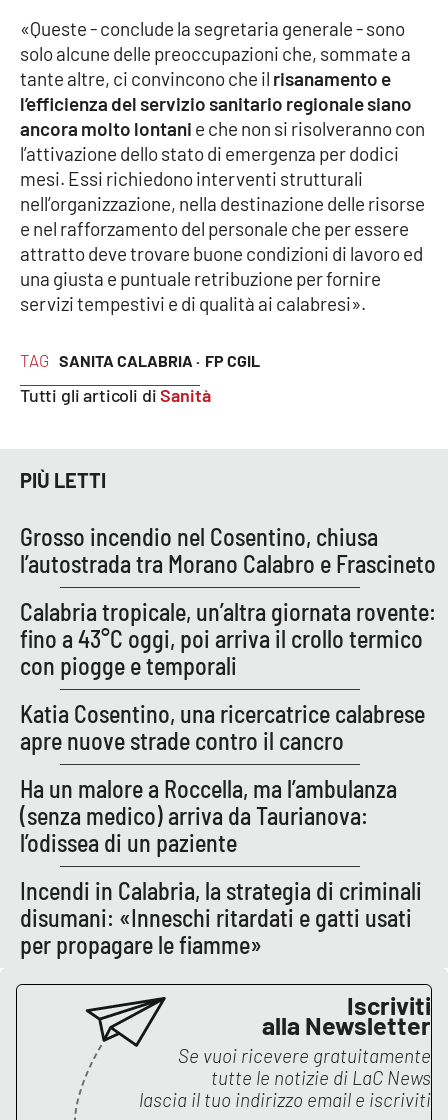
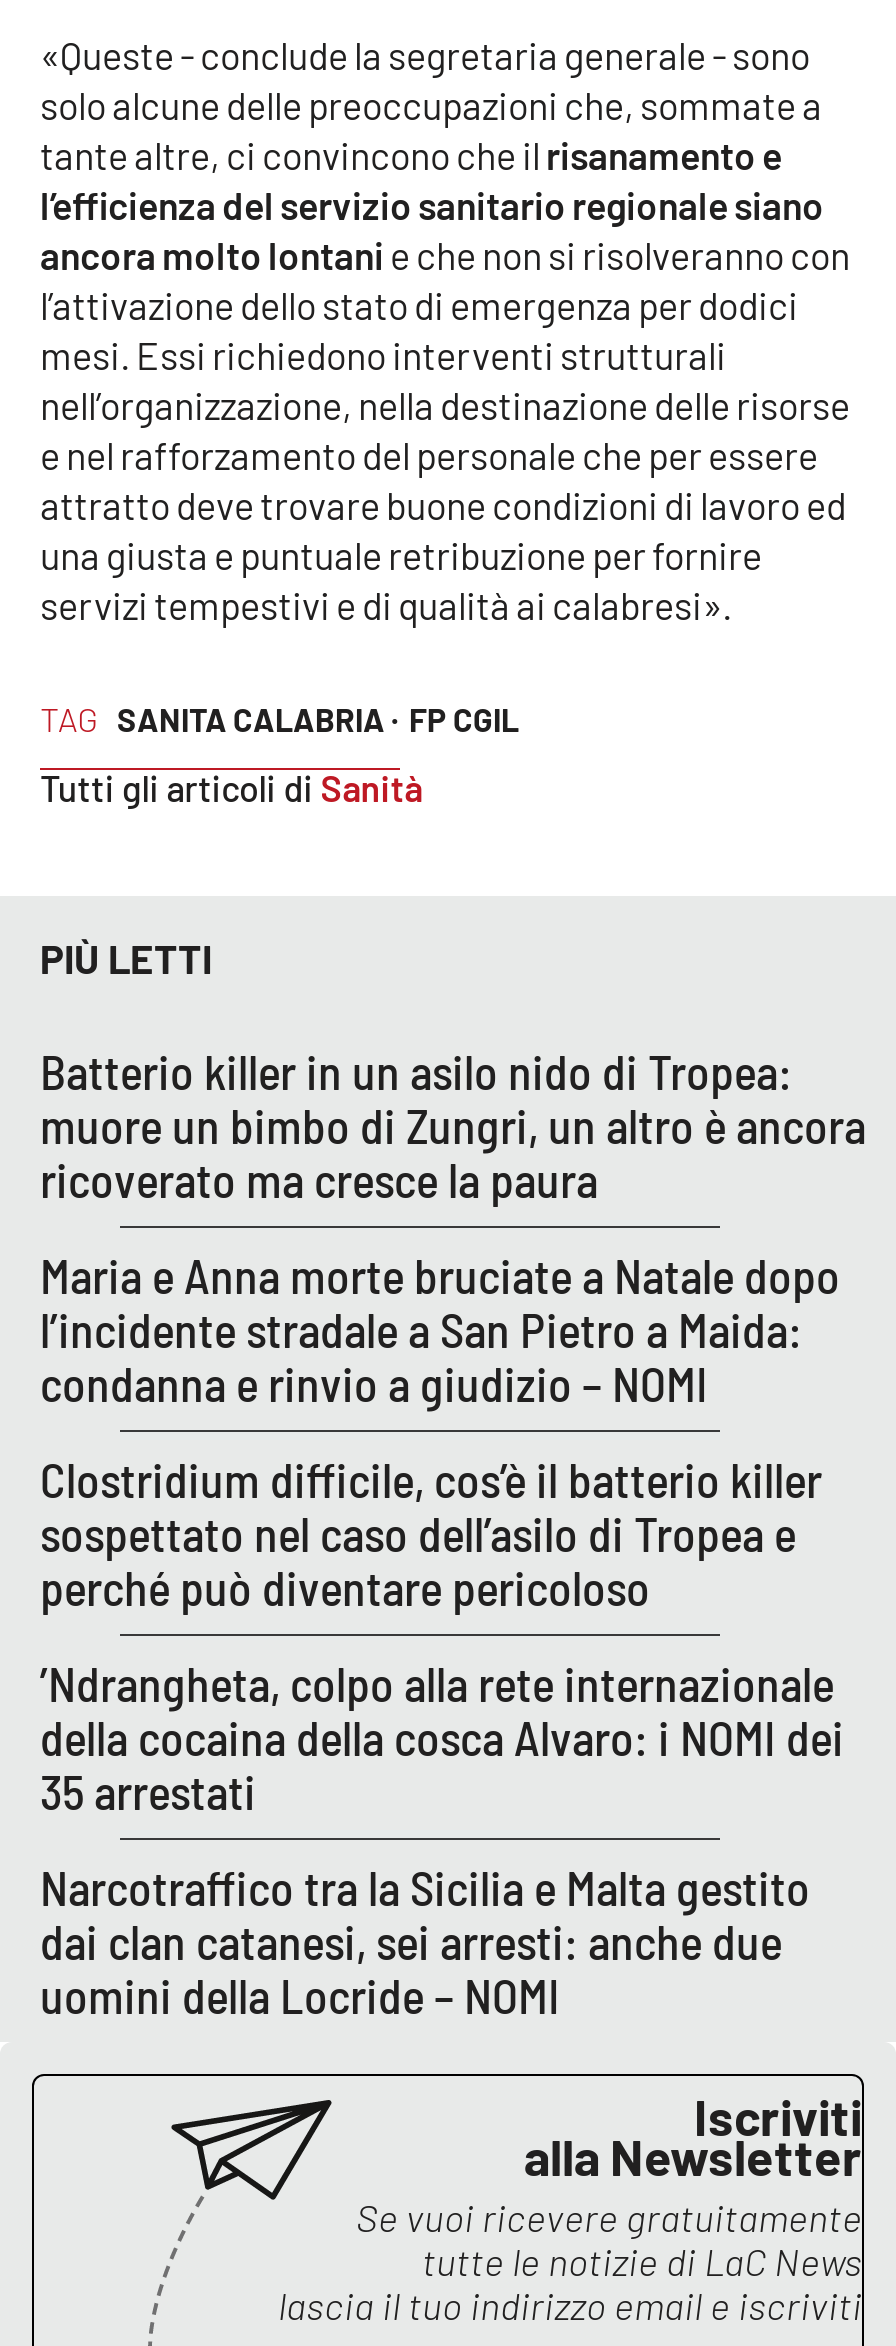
[20,522,436,578] Grosso incendio nel Cosentino, chiusa | l’autostrada tra Morano Calabro e Frascineto -> [40,1041,866,1207] Batterio killer in un asilo nido di Tropea: | muore un bimbo di Zungri, un altro è ancora | ricoverato ma cresce la paura
[20,597,436,680] Calabria tropicale, un’altra giornata rovente: | fino a 43°C oggi, poi arriva il crollo termico | con piogge e temporali -> [40,1245,840,1411] Maria e Anna morte bruciate a Natale dopo | l’incidente stradale a San Pietro a Maida: | condanna e rinvio a giudizio – NOMI
[20,699,425,755] Katia Cosentino, una ricercatrice calabrese | apre nuove strade contro il cancro -> [40,1449,822,1615] Clostridium difficile, cos’è il batterio killer | sospettato nel caso dell’asilo di Tropea e | perché può diventare pericoloso
[20,774,397,857] Ha un malore a Roccella, ma l’ambulanza | (senza medico) arriva da Taurianova: | l’odissea di un paziente -> [40,1653,844,1819] ’Ndrangheta, colpo alla rete internazionale | della cocaina della cosca Alvaro: i NOMI dei | 35 arrestati
[20,876,422,959] Incendi in Calabria, la strategia di criminali | disumani: «Inneschi ritardati e gatti usati | per propagare le fiamme» -> [40,1857,810,2023] Narcotraffico tra la Sicilia e Malta gestito | dai clan catanesi, sei arresti: anche due | uomini della Locride – NOMI

